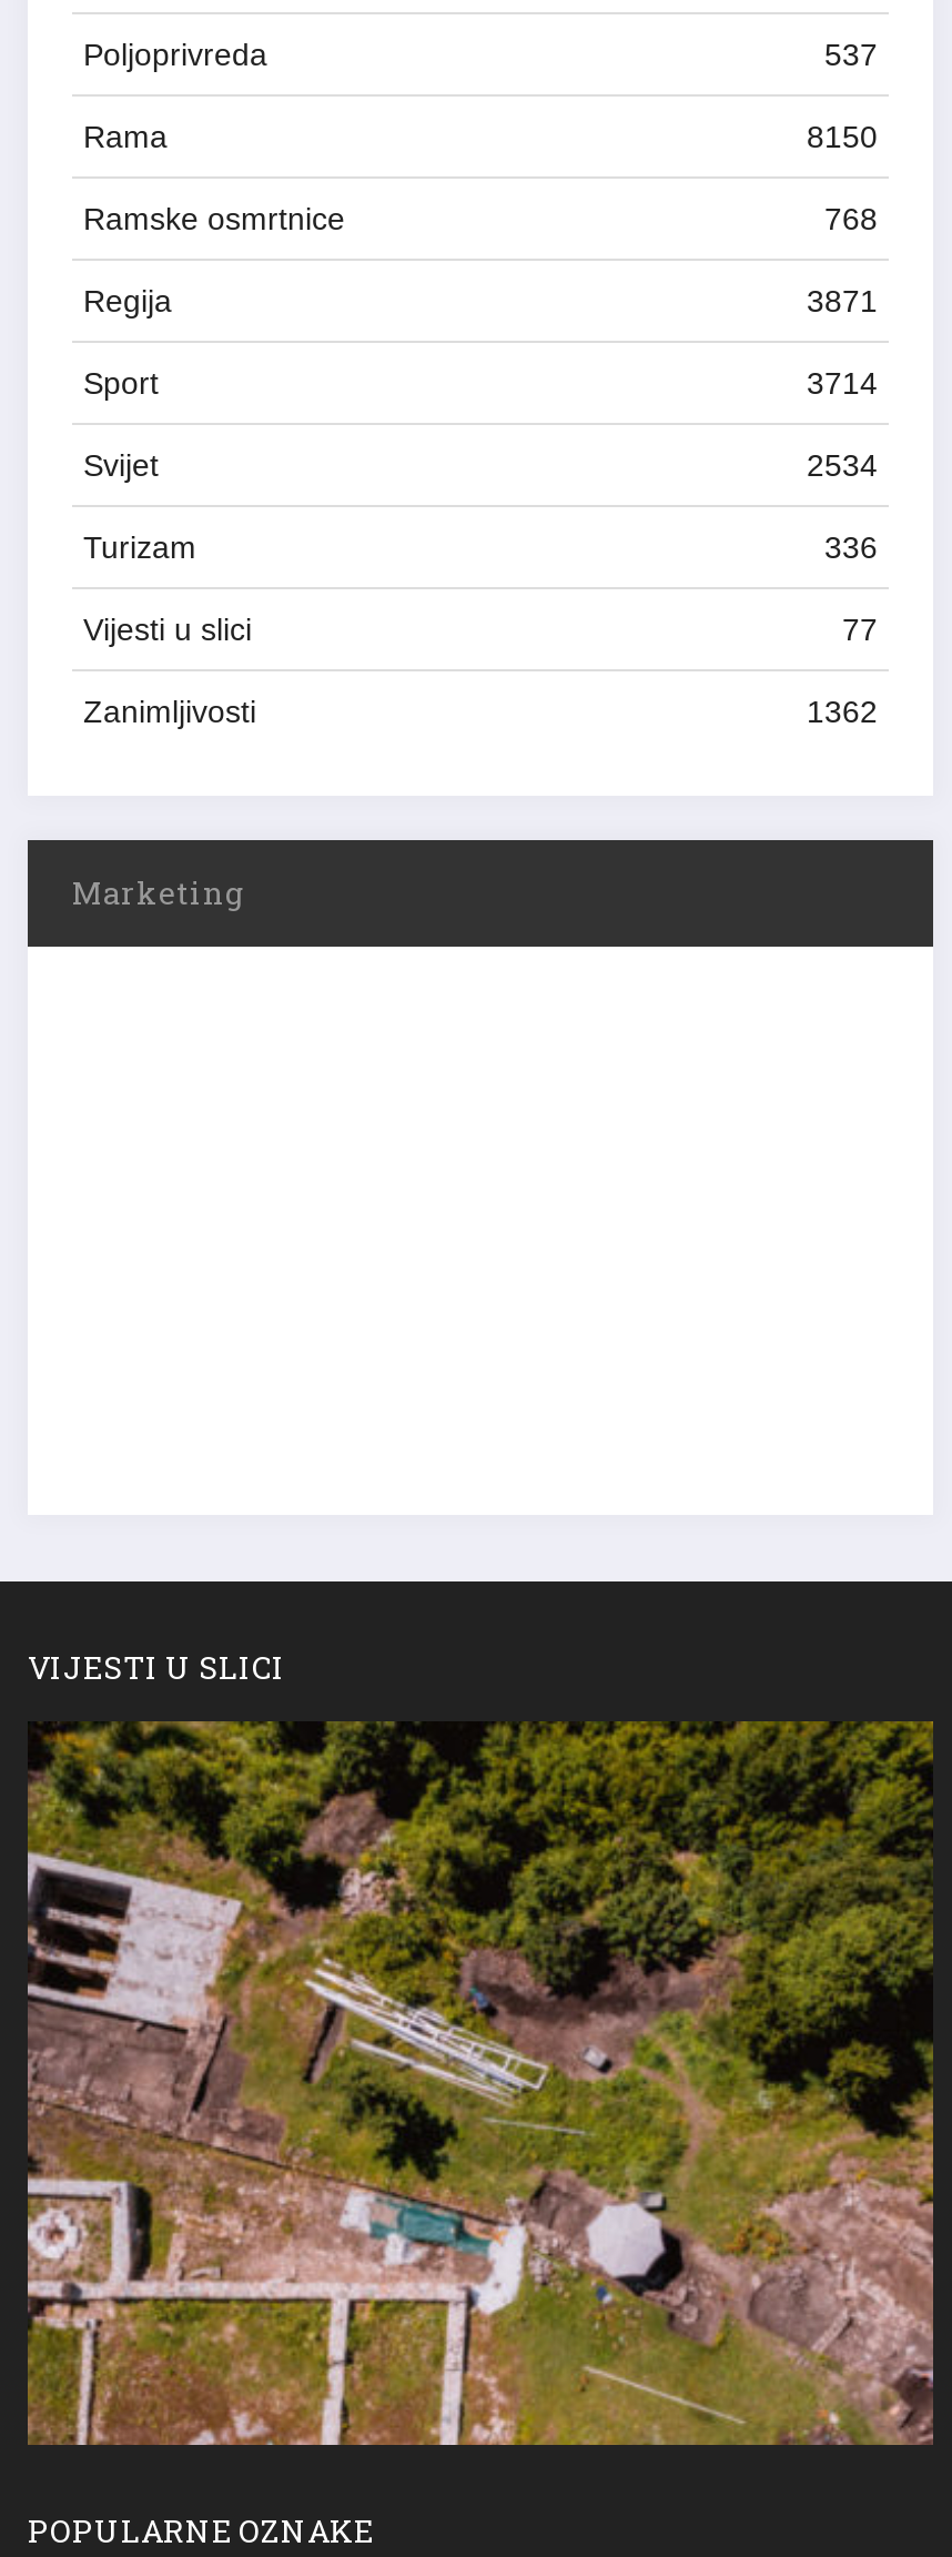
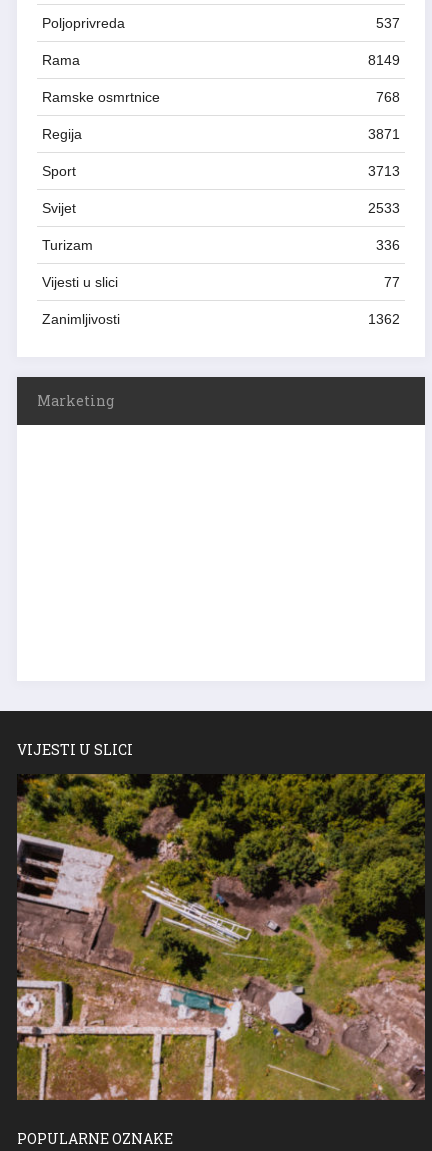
[807,118,878,154] 8150 -> [368,52,400,68] 8149
[807,365,878,400] 3714 -> [368,163,400,179] 3713
[807,447,878,482] 2534 -> [368,200,400,216] 2533

